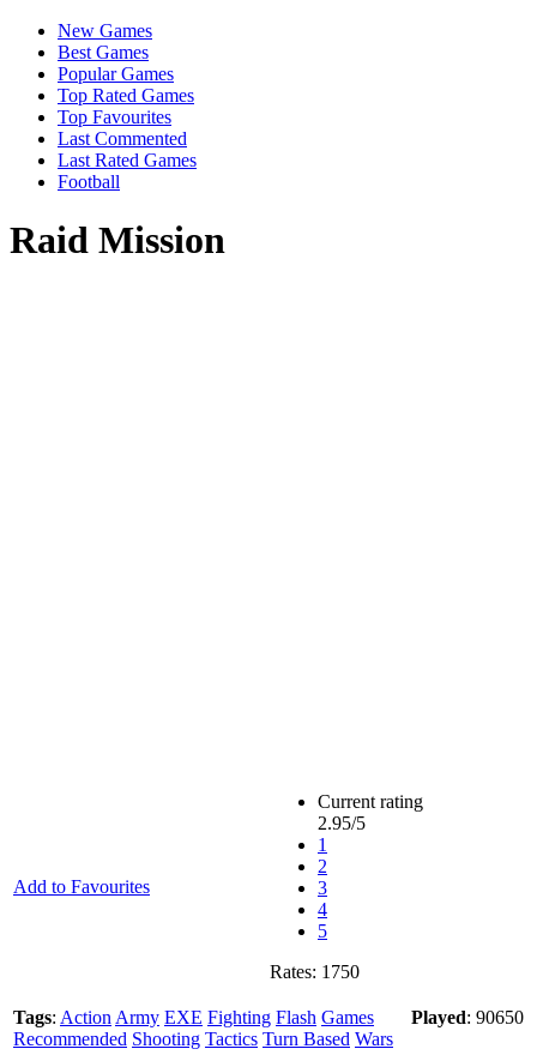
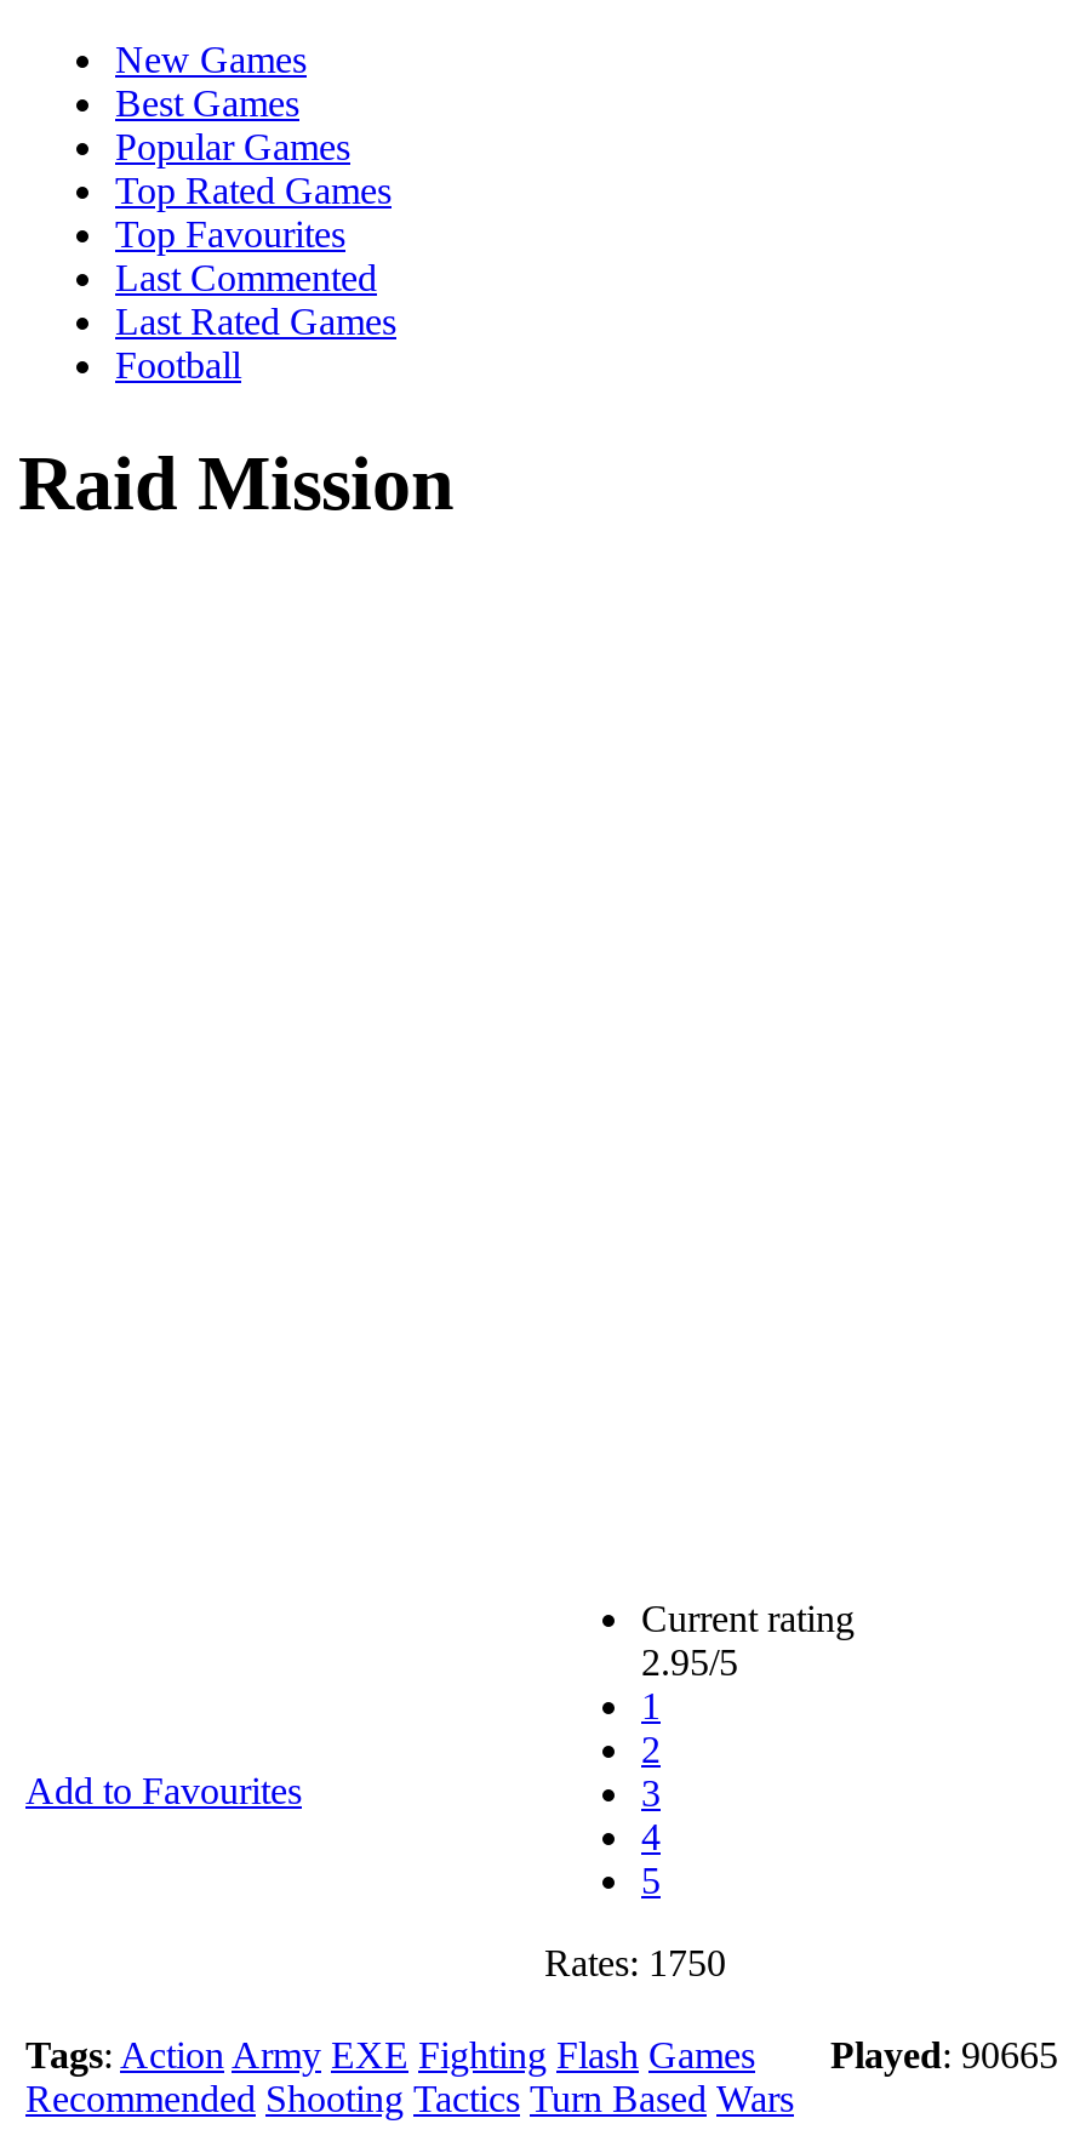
[13,1007,524,1027] Tags: Action Army EXE Fighting Flash Games Played: 90650 -> [25,2034,1058,2075] Tags: Action Army EXE Fighting Flash Games Played: 90665

